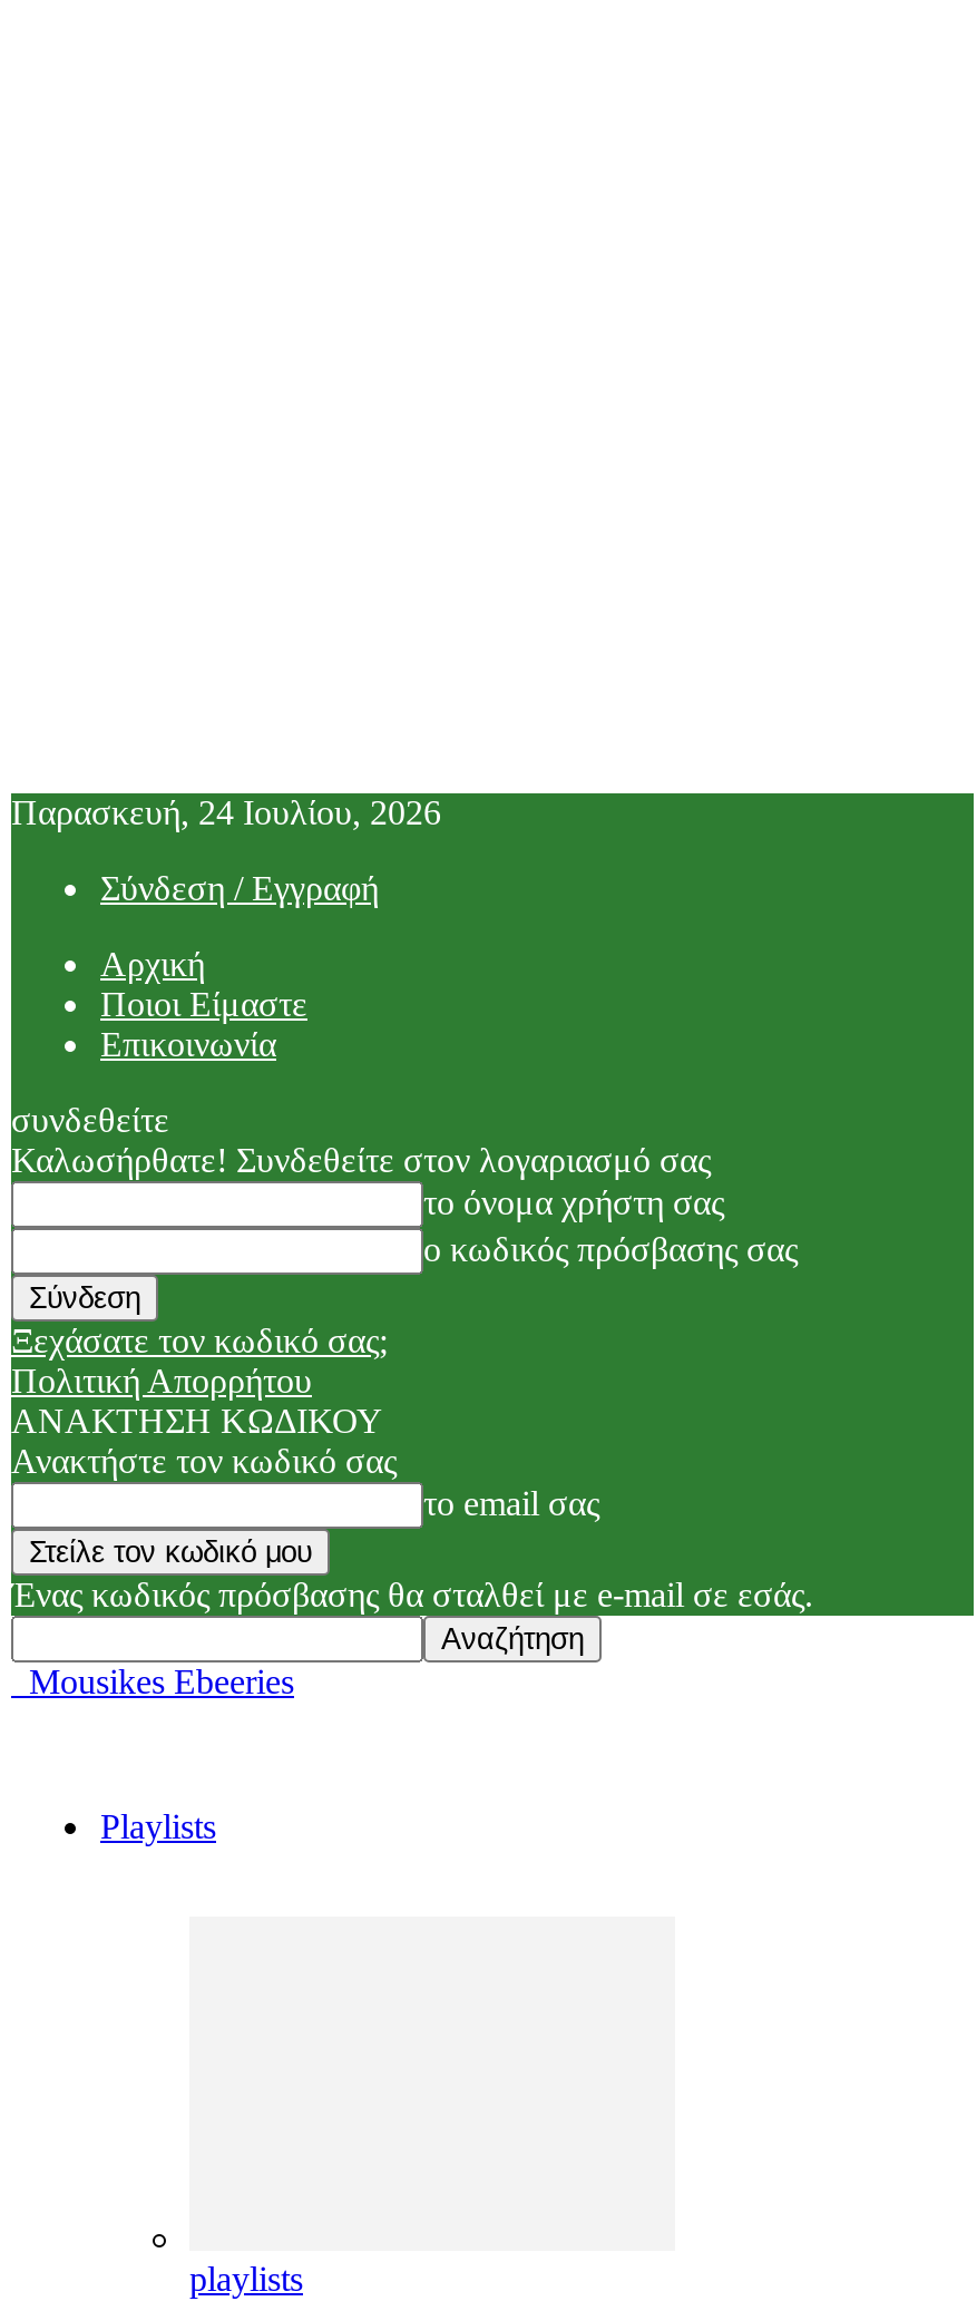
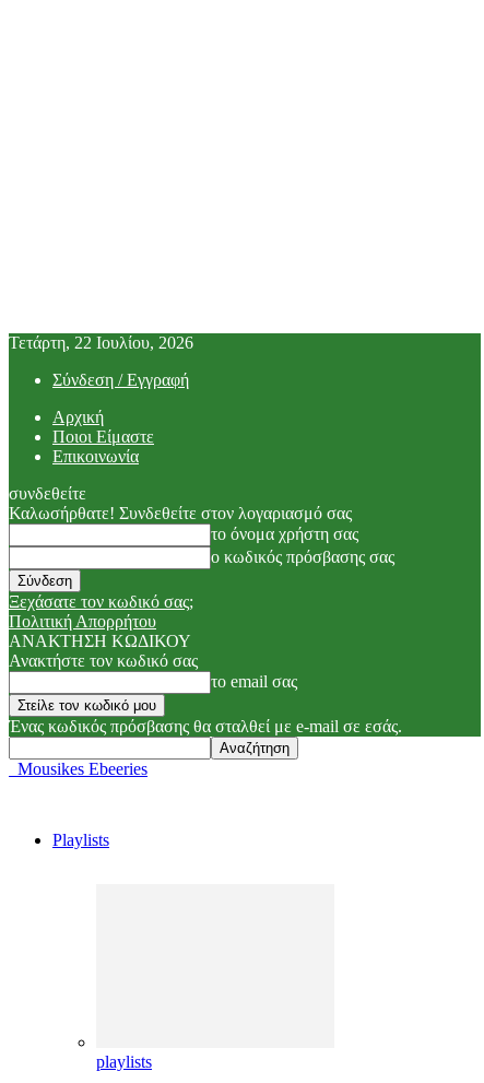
[11,793,441,831] Παρασκευή, 24 Ιουλίου, 2026 -> [9,333,193,352] Τετάρτη, 22 Ιουλίου, 2026

